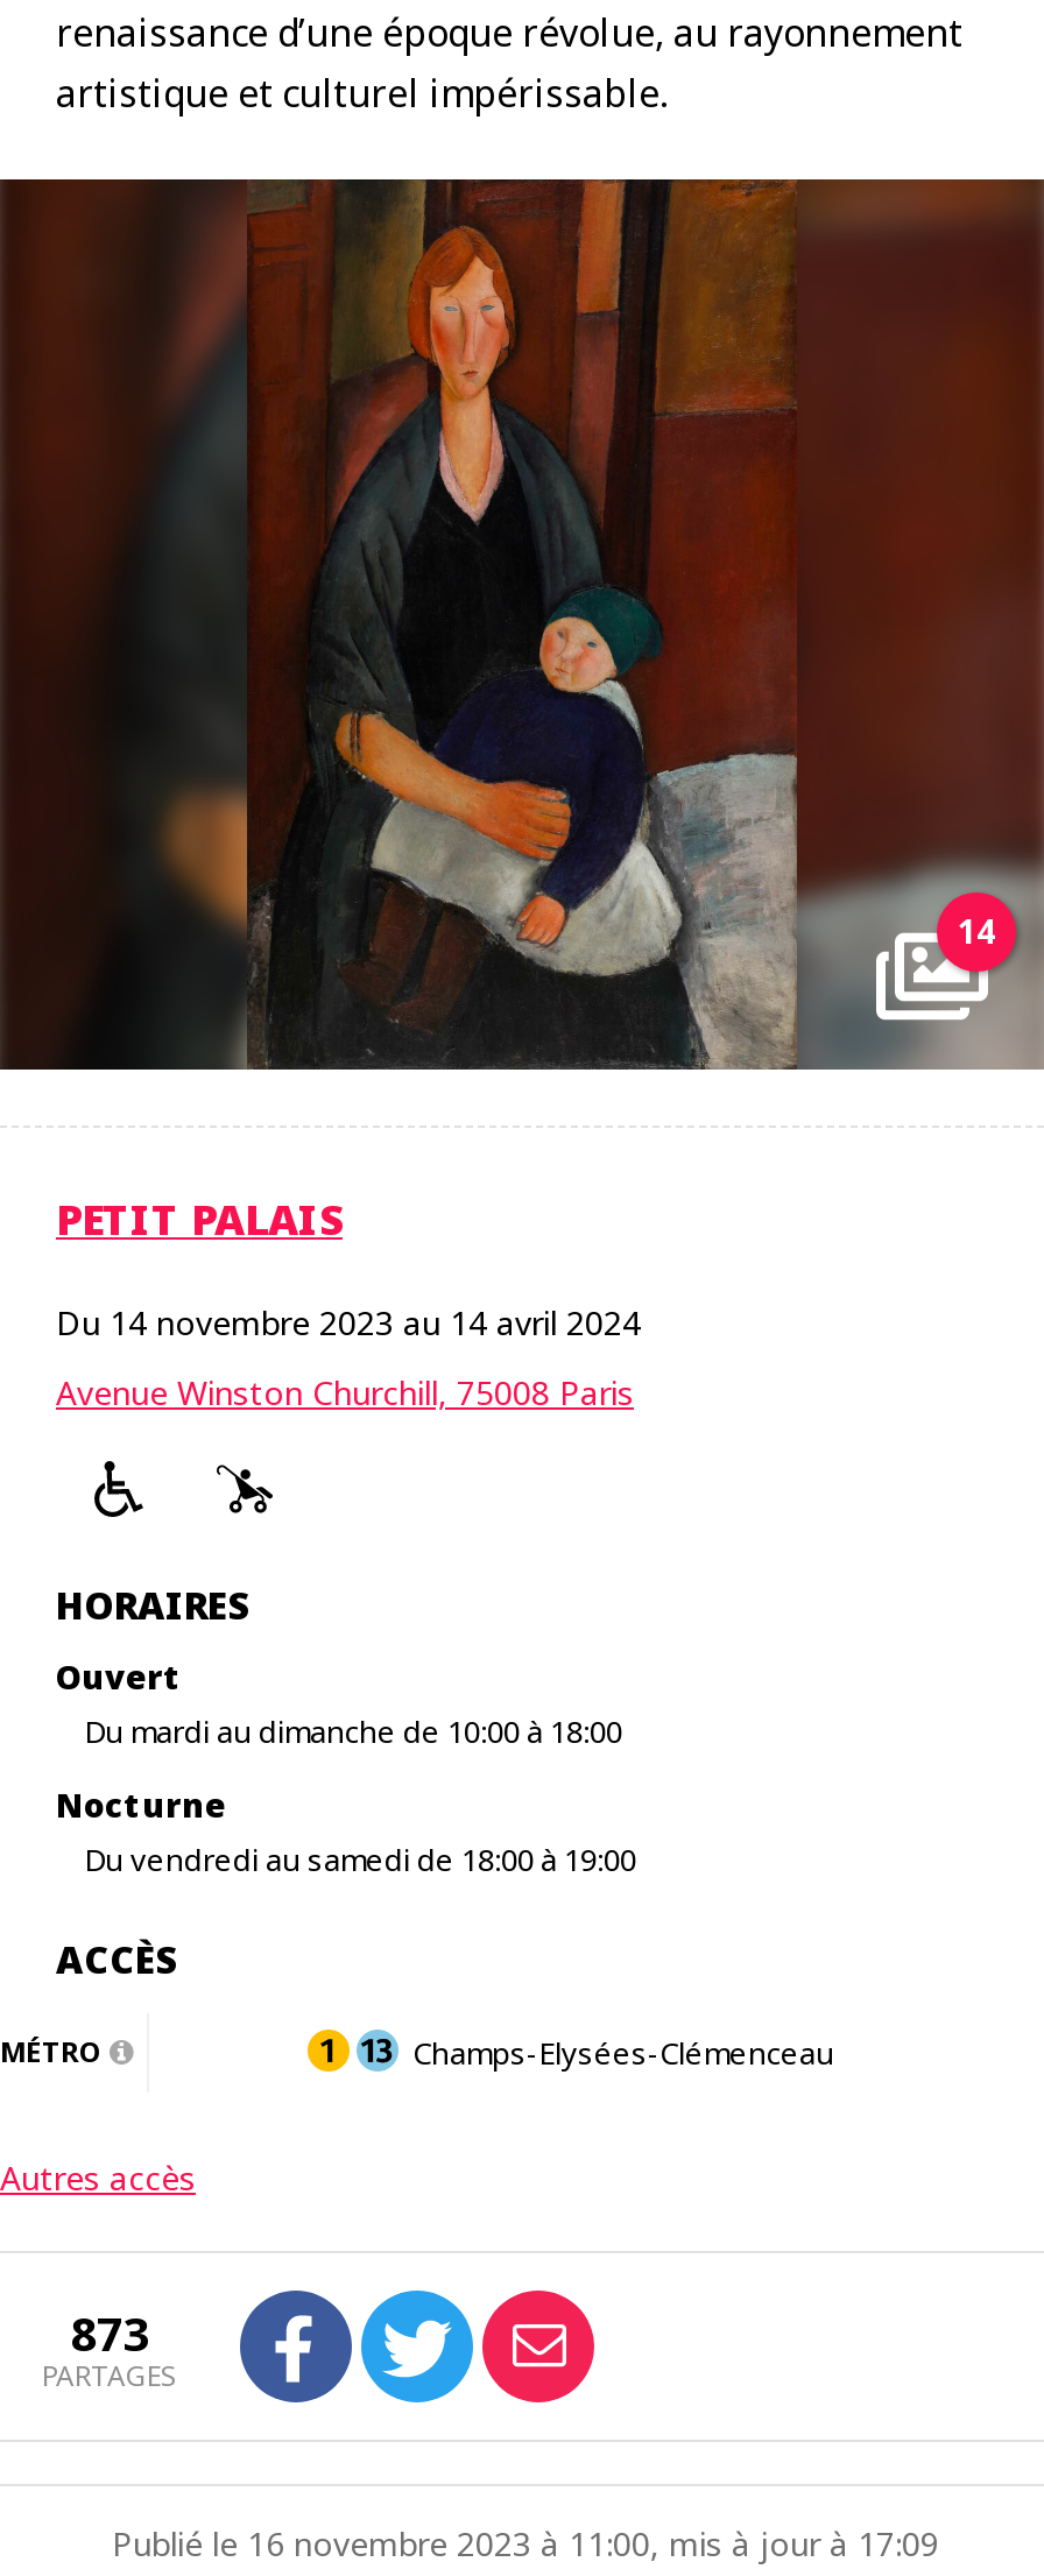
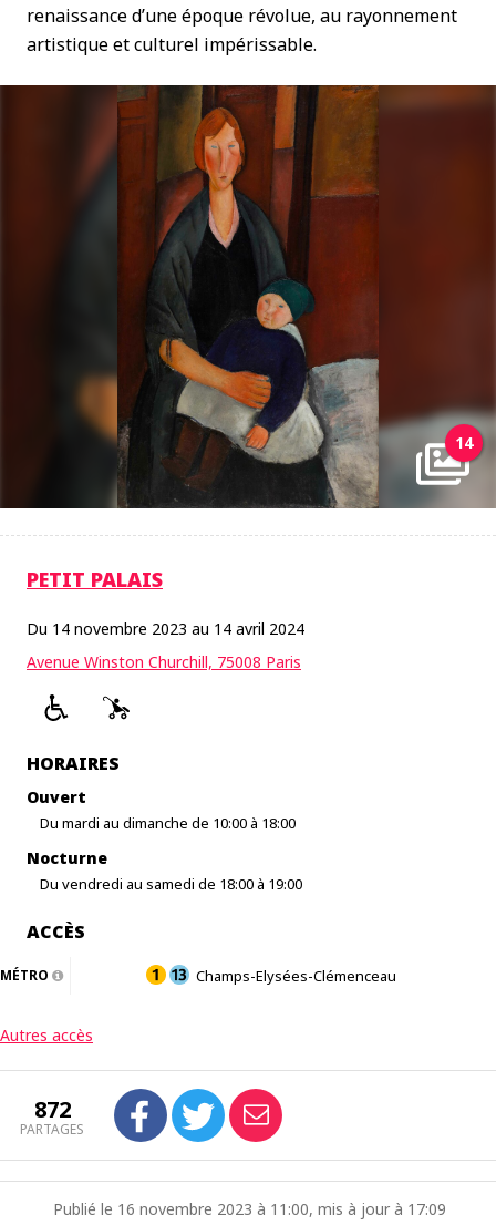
[71,2302,148,2365] 873 -> [34,1094,70,1124] 872

